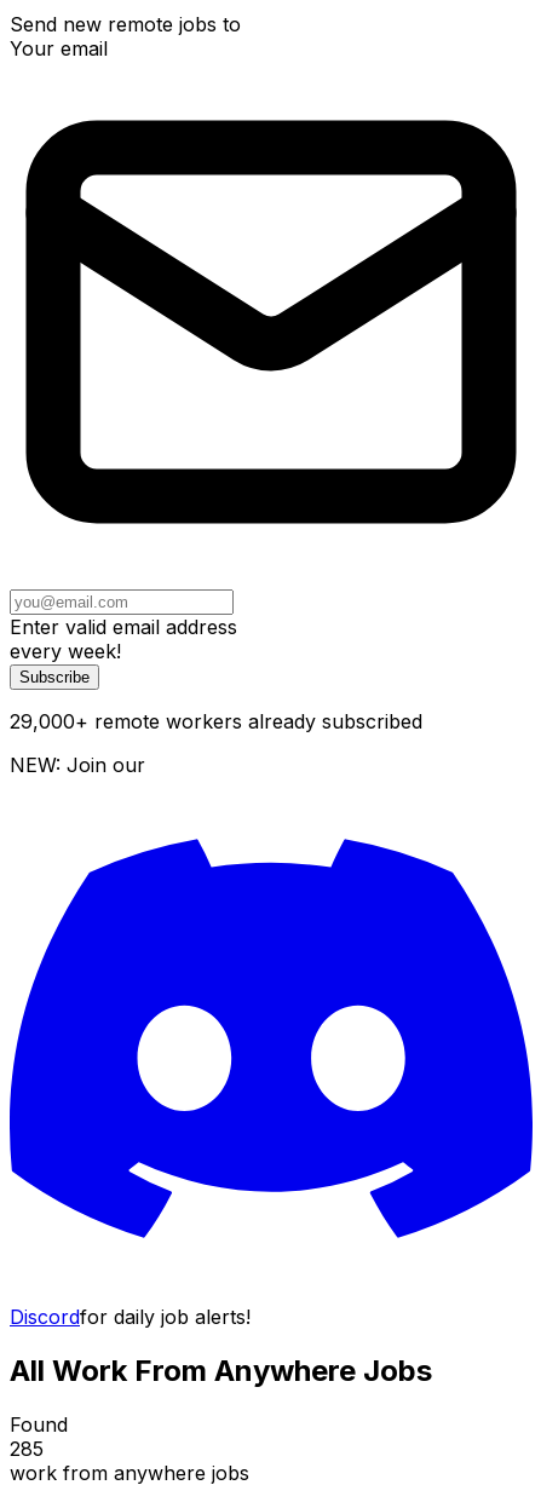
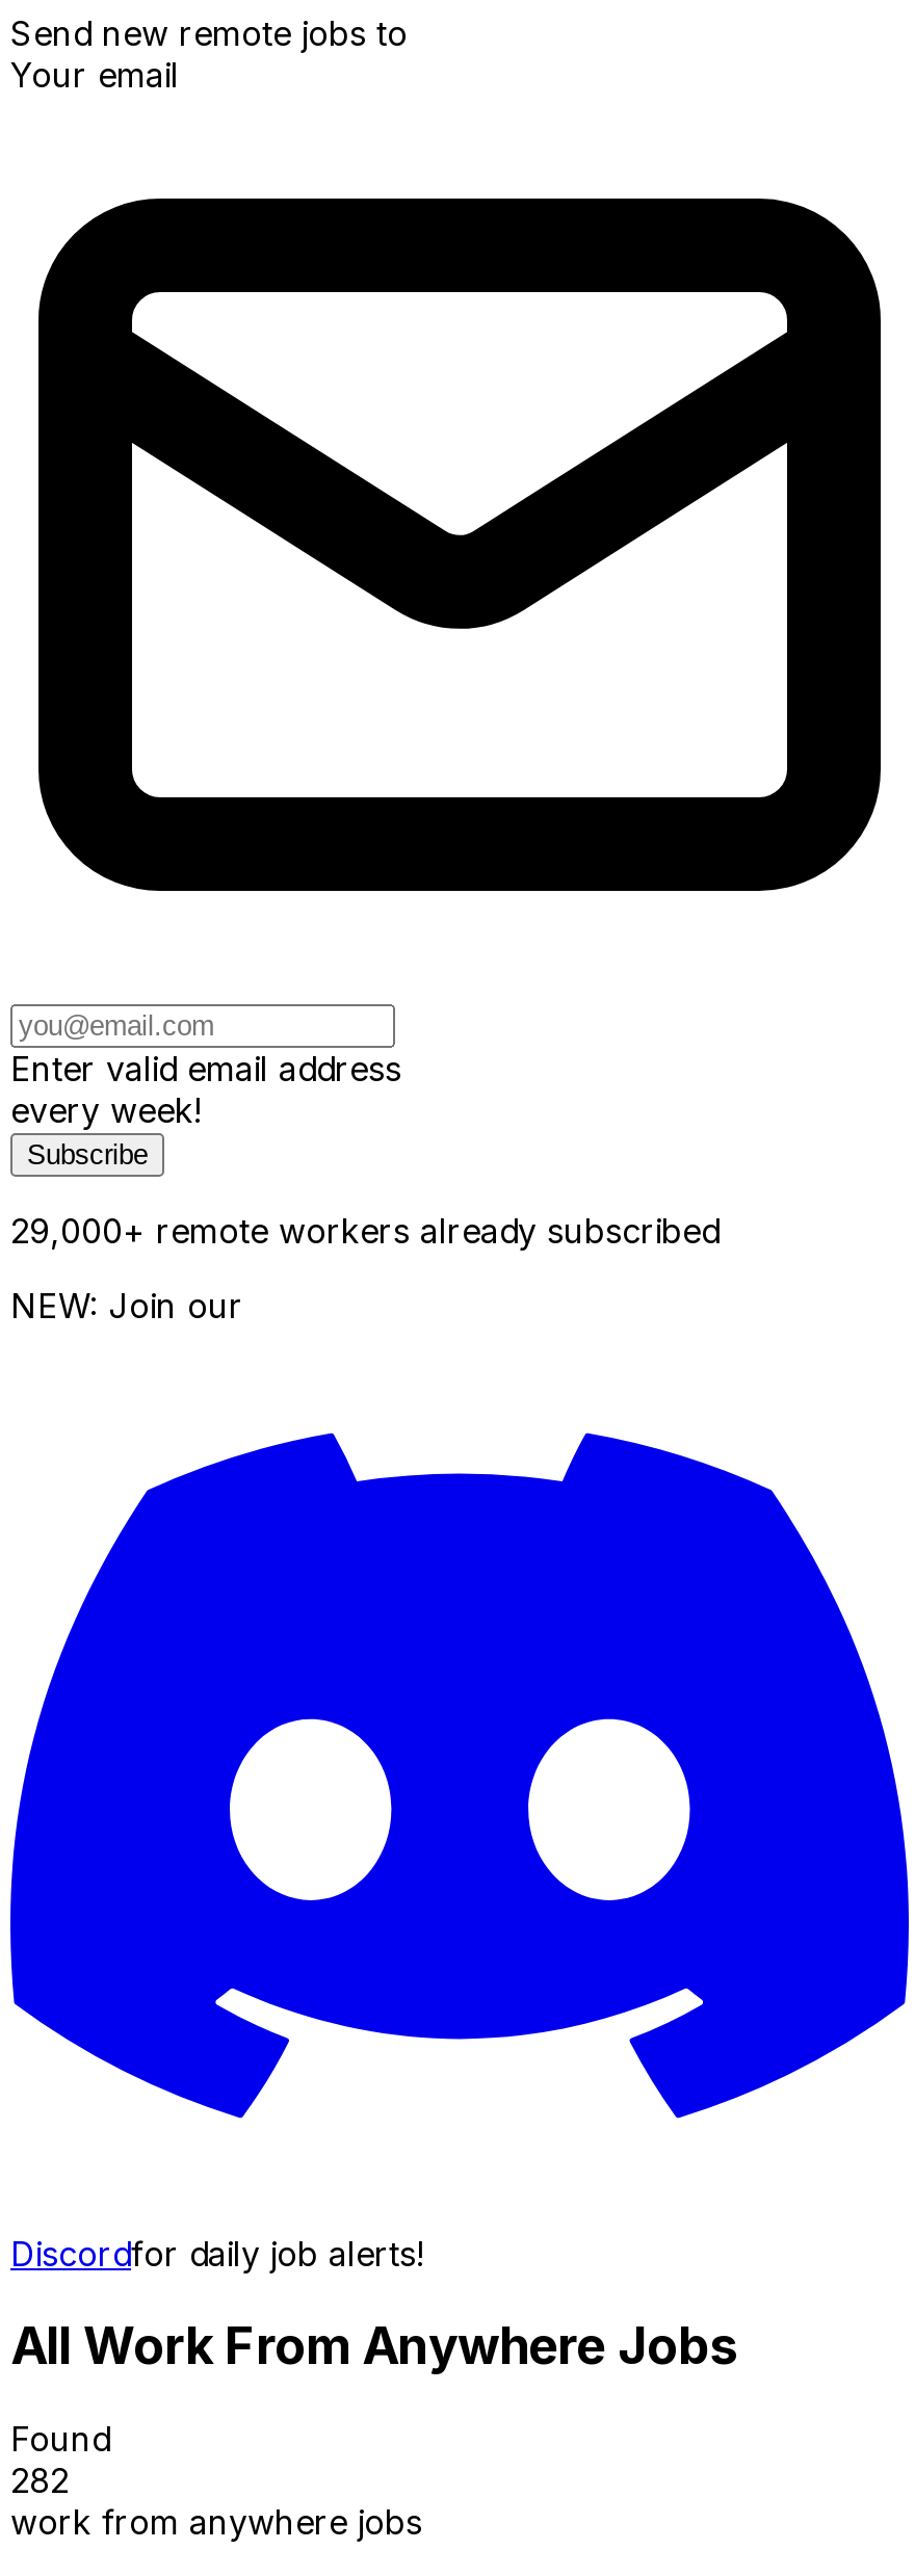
[10,1436,44,1460] 285 -> [10,2459,69,2500] 282

